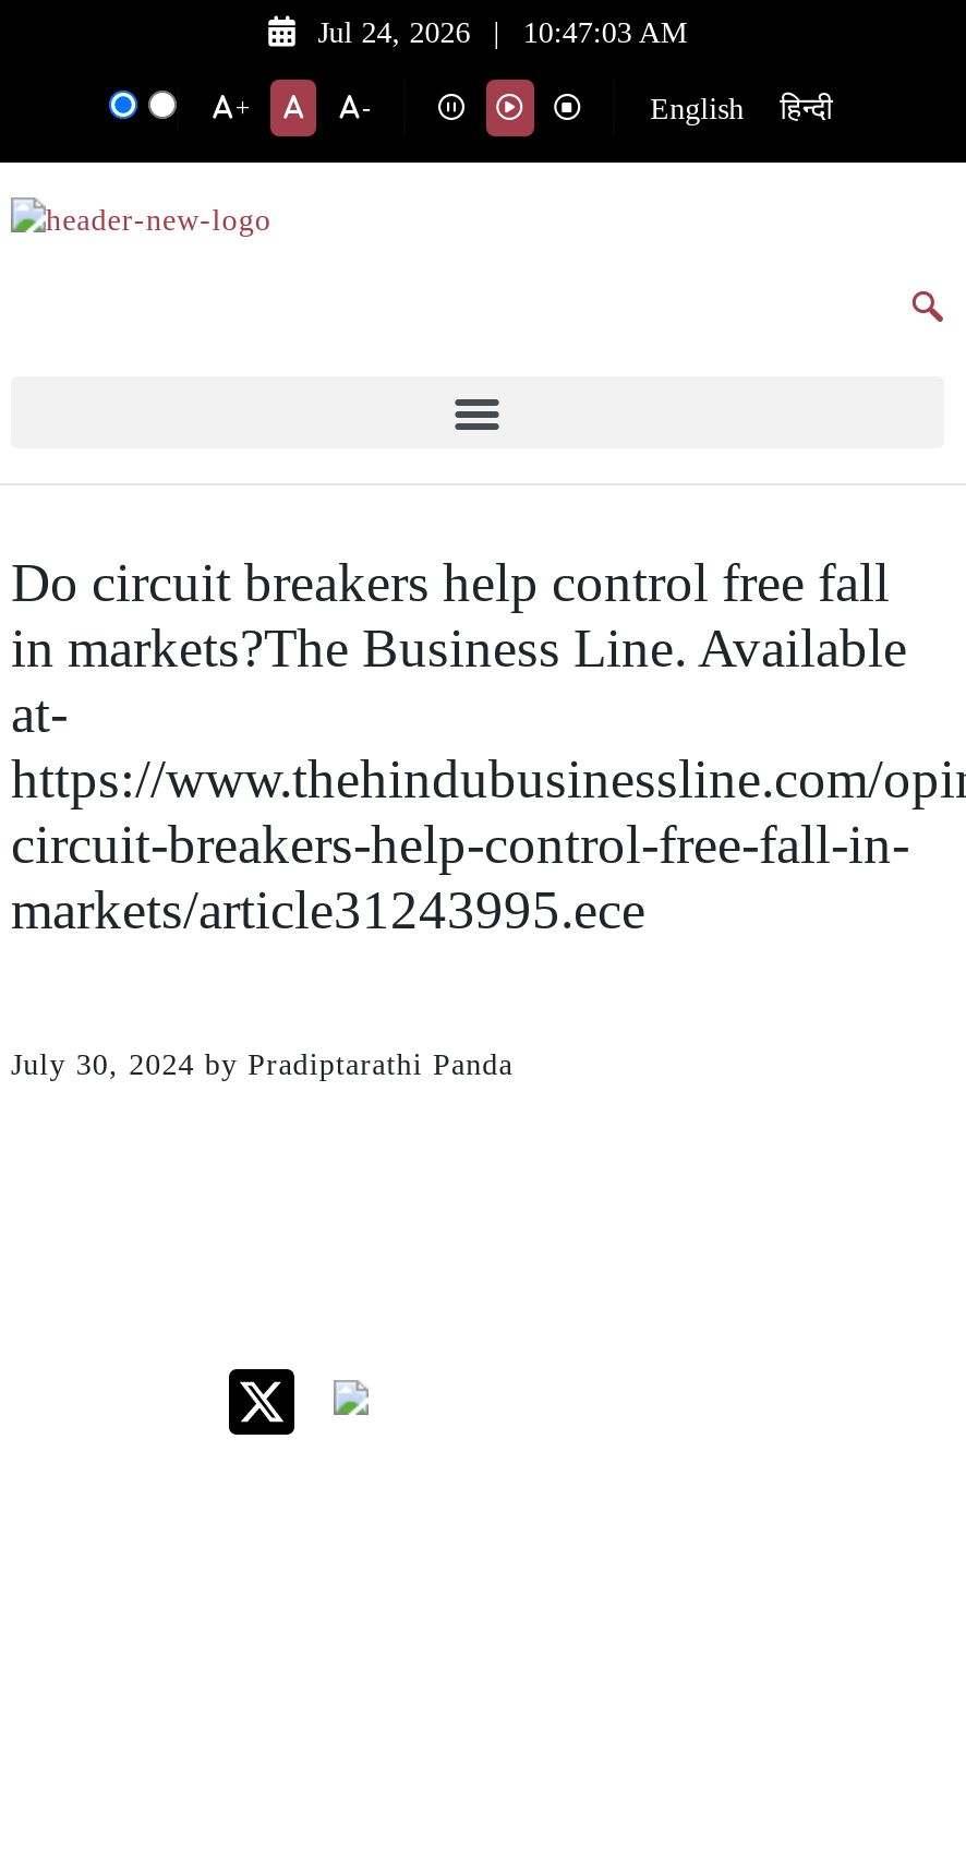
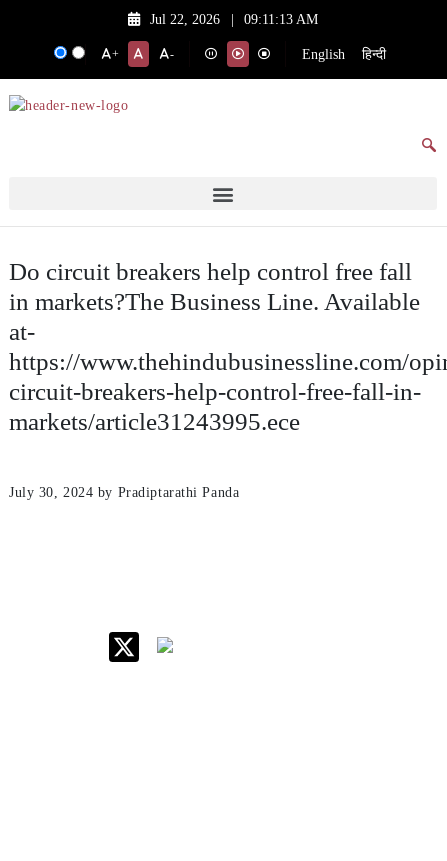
[318,16,470,49] Jul 24, 2026 -> [150,12,220,27] Jul 22, 2026
[523,16,687,49] 10:47:03 AM -> [244,12,318,27] 09:11:13 AM

